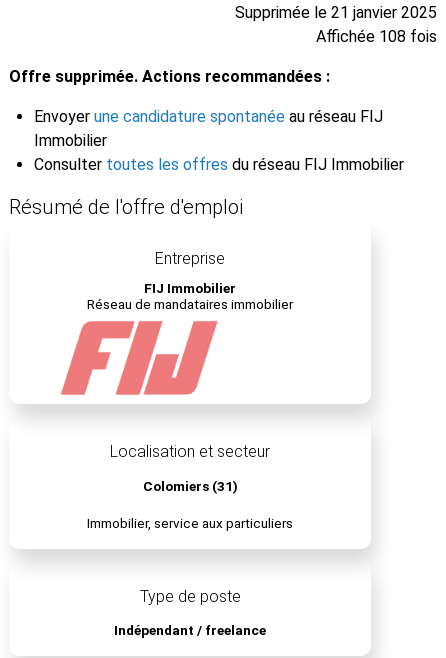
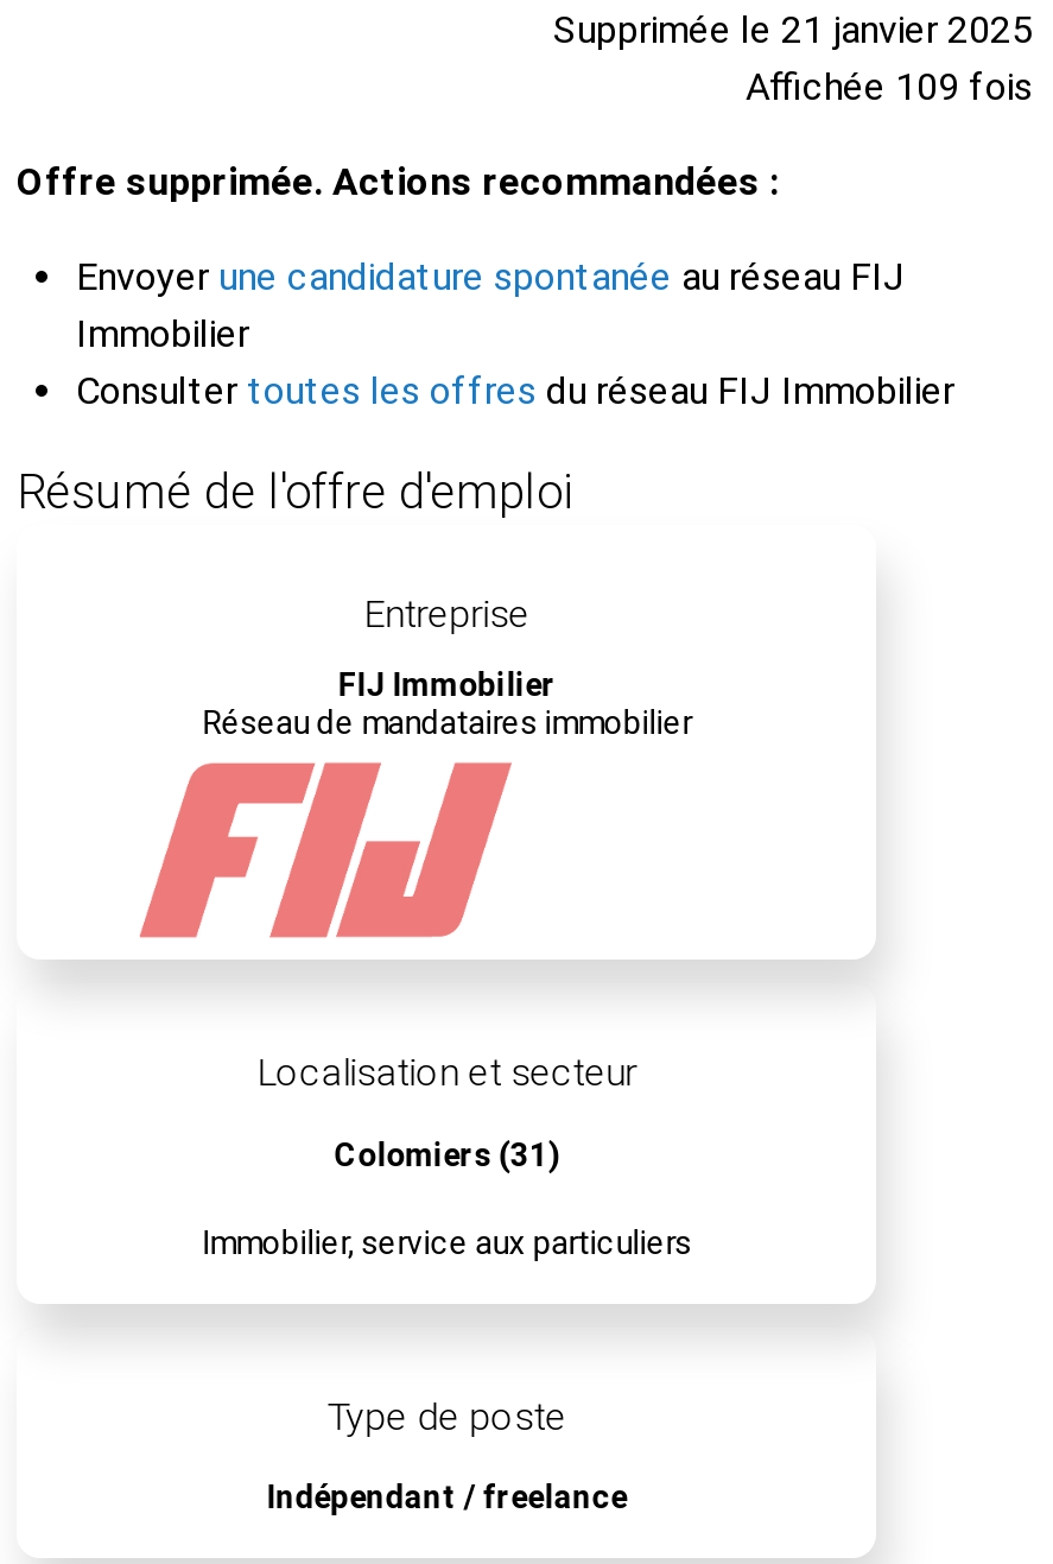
[316,26,437,45] Affichée 108 fois -> [746,63,1033,108] Affichée 109 fois

